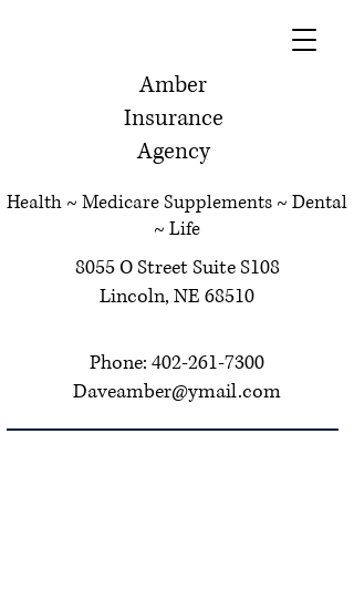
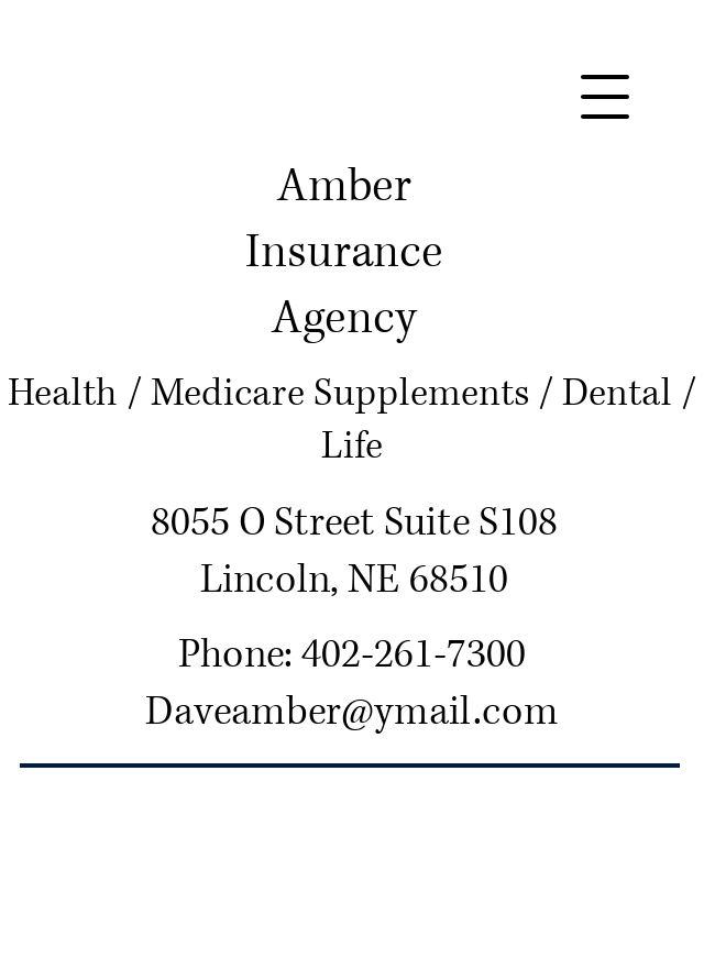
[7,189,347,241] Health ~ Medicare Supplements ~ Dental | ~ Life -> [8,367,696,471] Health / Medicare Supplements / Dental / | Life

